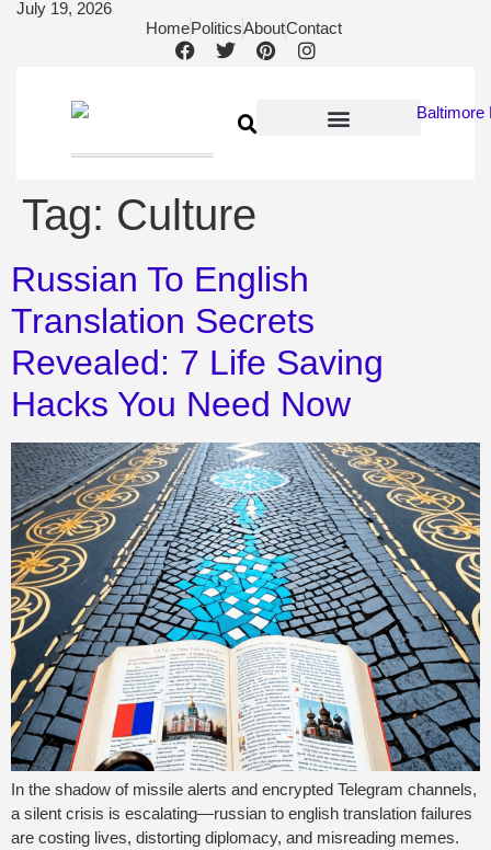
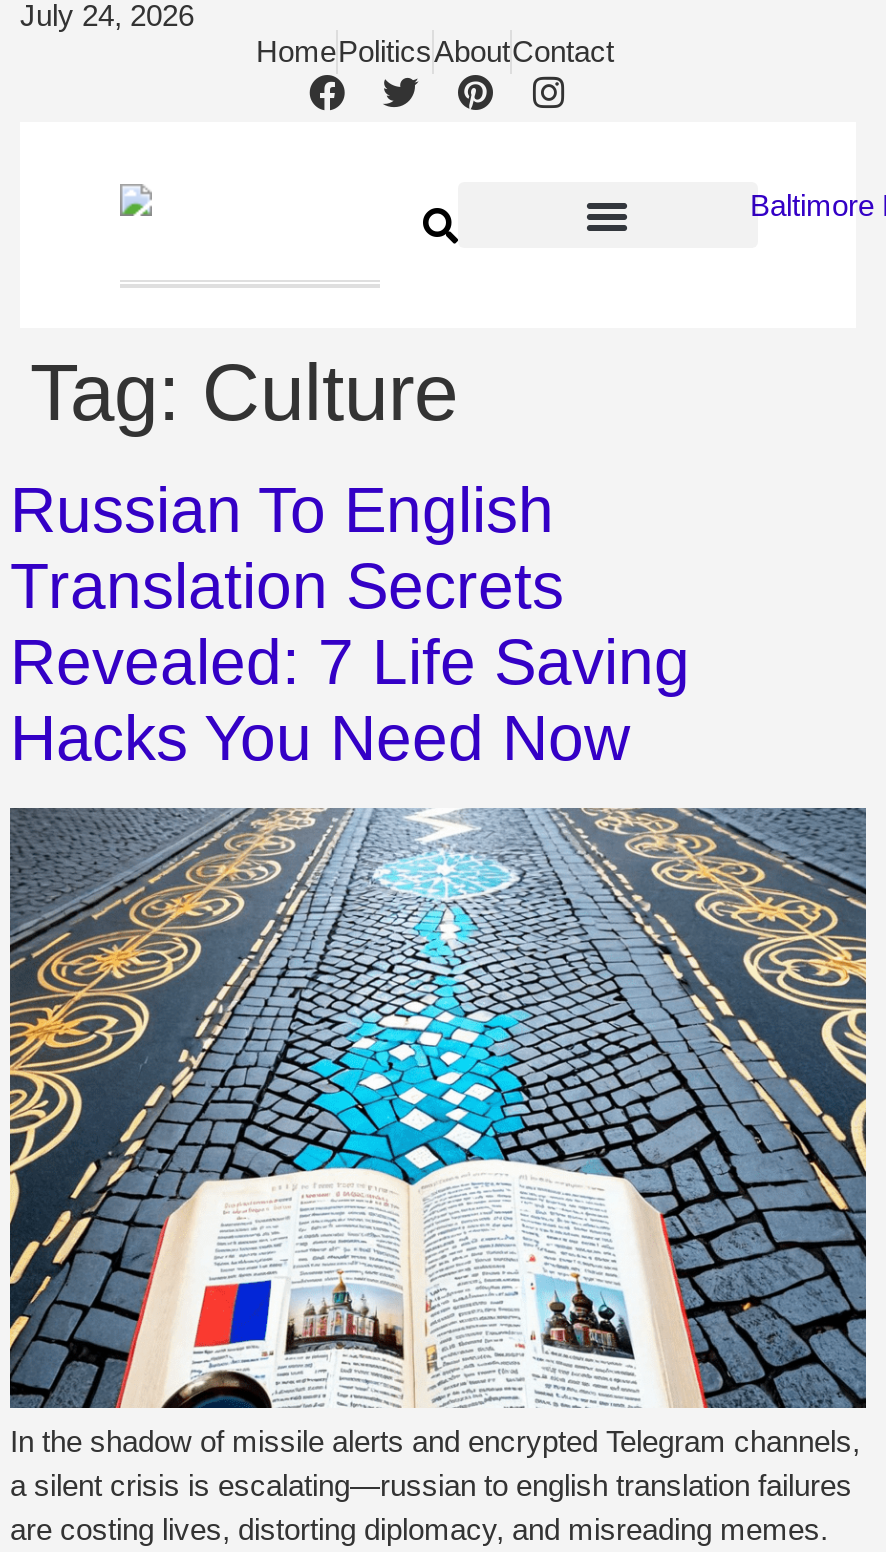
[16,0,112,18] July 19, 2026 -> [20,0,194,32] July 24, 2026

